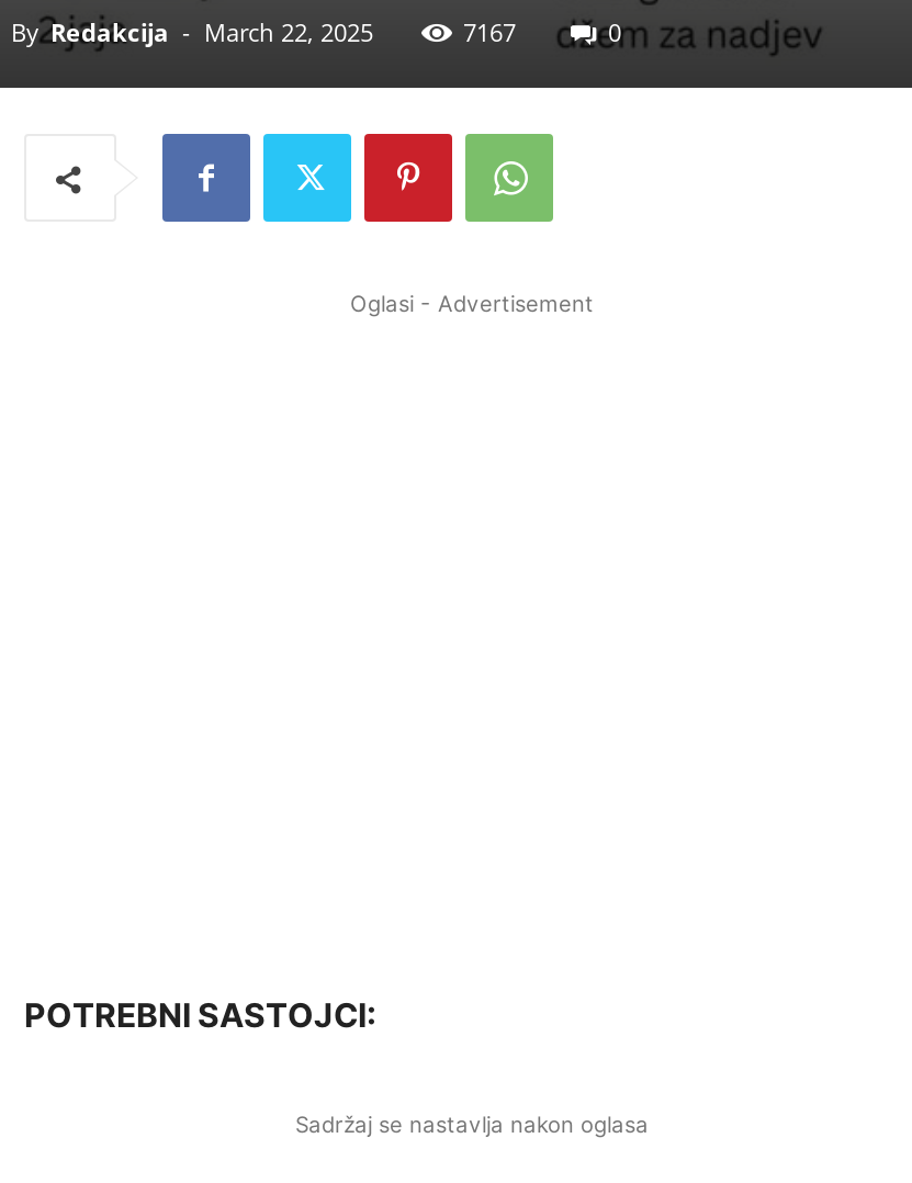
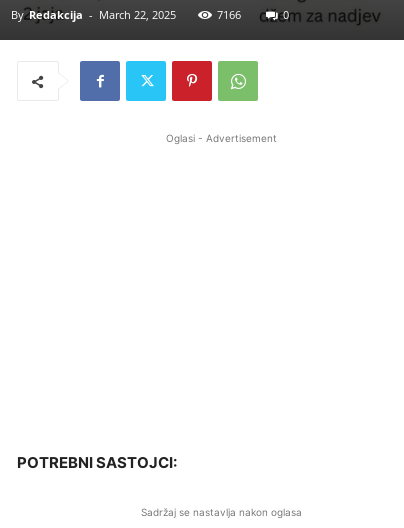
[463,15,516,48] 7167 -> [217,7,241,22] 7166

